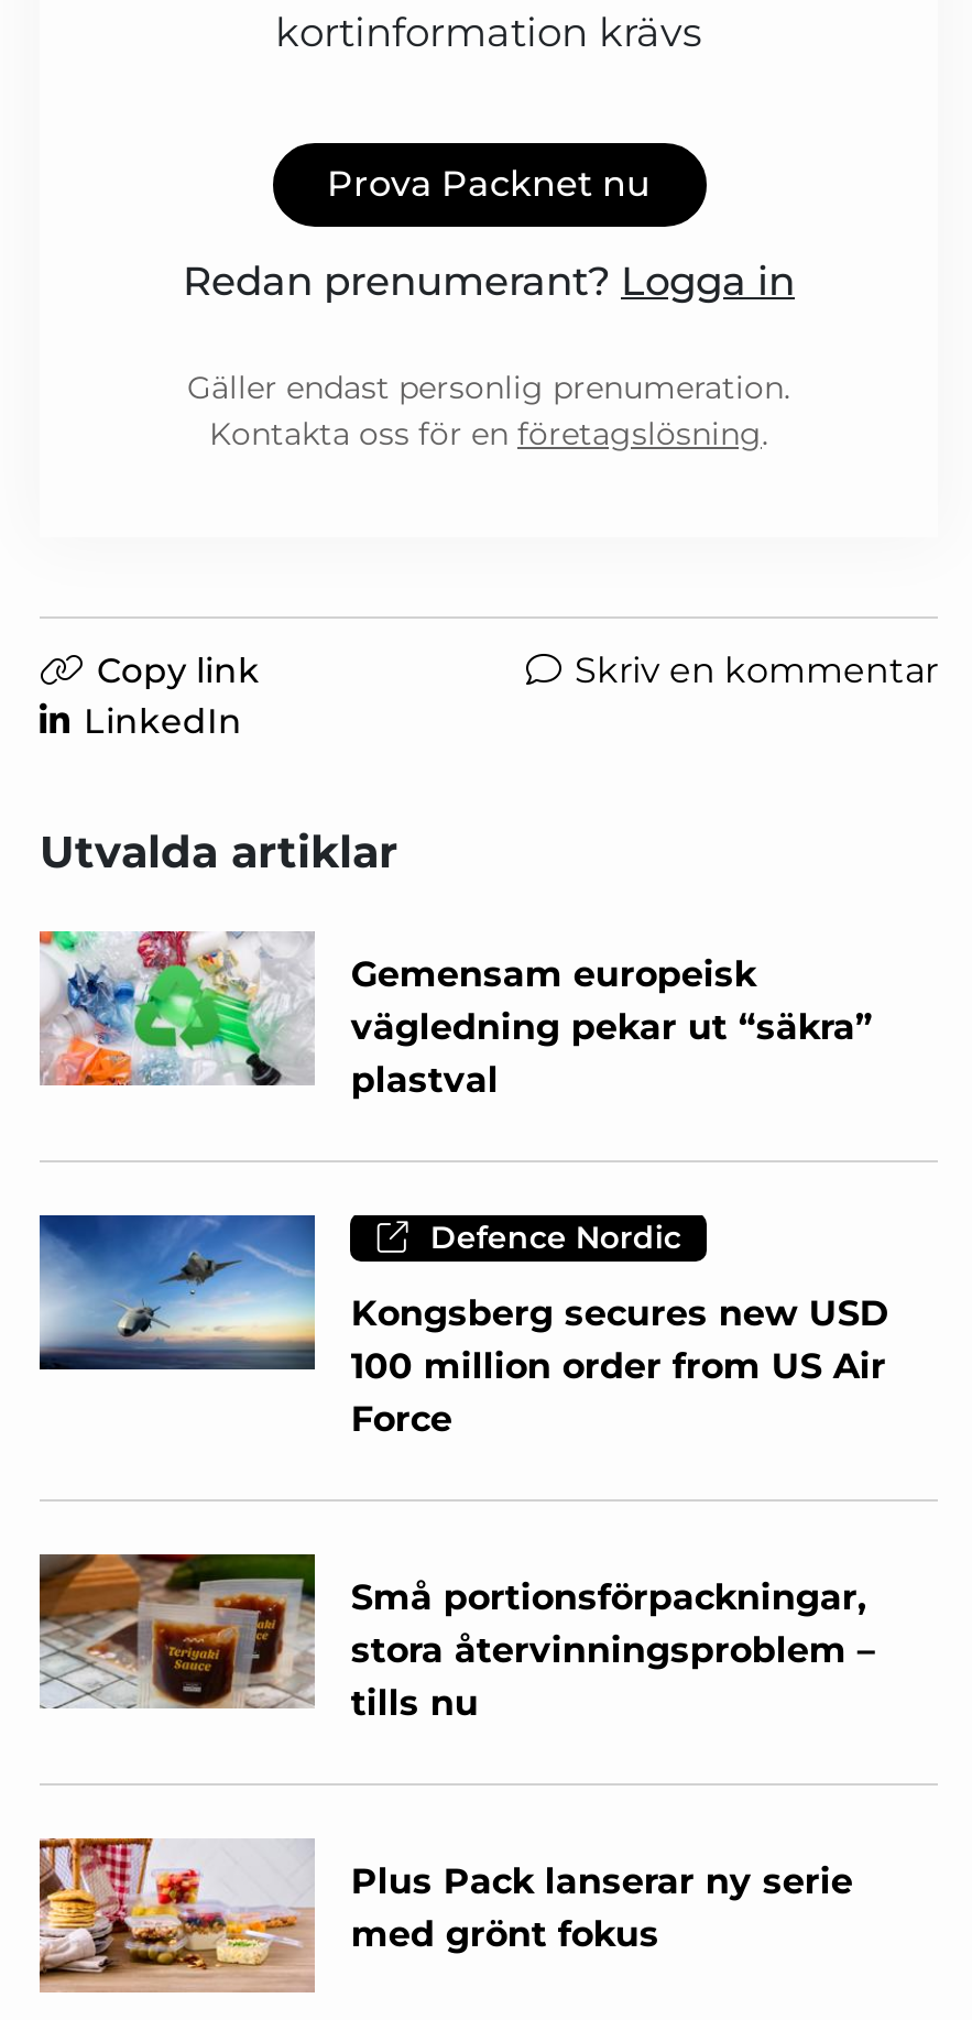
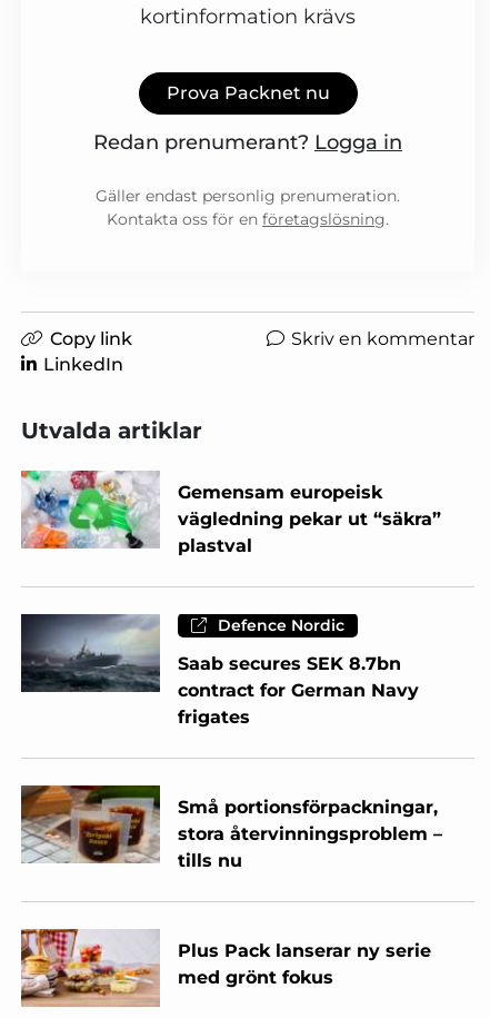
[37,1215,888,1439] [image] | Kongsberg secures new USD | 100 million order from US Air | Force -> [20,614,419,727] [image] | Saab secures SEK 8.7bn | contract for German Navy | frigates

